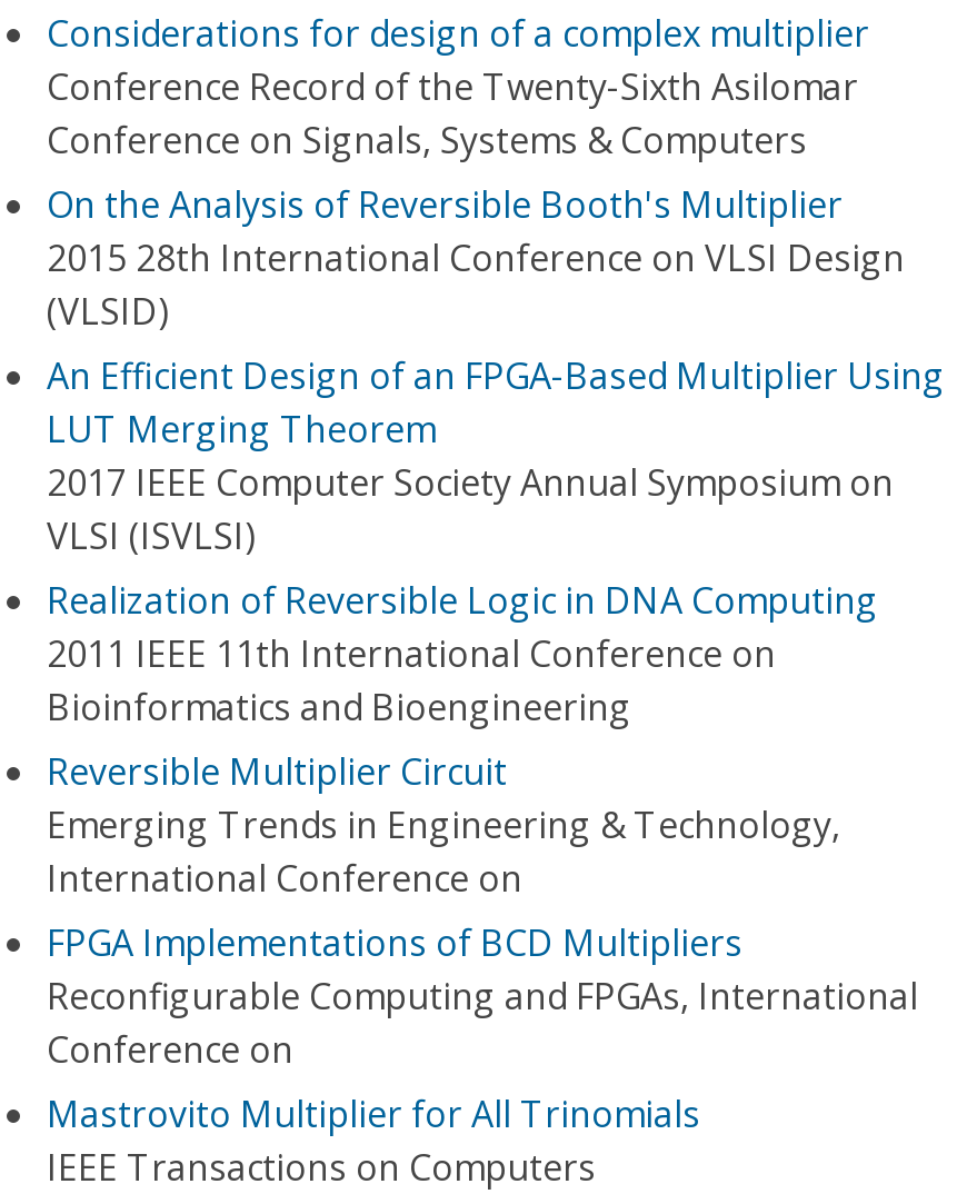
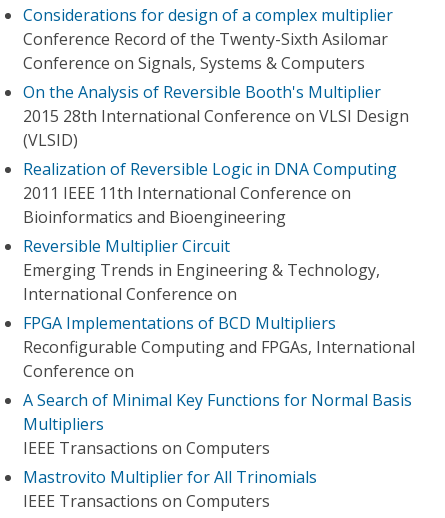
[47,351,945,560] An Efficient Design of an FPGA-Based Multiplier Using | LUT Merging Theorem | 2017 IEEE Computer Society Annual Symposium on | VLSI (ISVLSI) -> none
moved [47,576,918,1074] -> [23,158,415,382]: Realization of Reversible Logic in DNA Computing | 2011 IEEE 11th International Conference on | Bioinformatics and Bioengineering | ... | Reconfigurable Computing and FPGAs, International | Conference on
none -> [23,389,412,459] A Search of Minimal Key Functions for Normal Basis | Multipliers | IEEE Transactions on Computers

